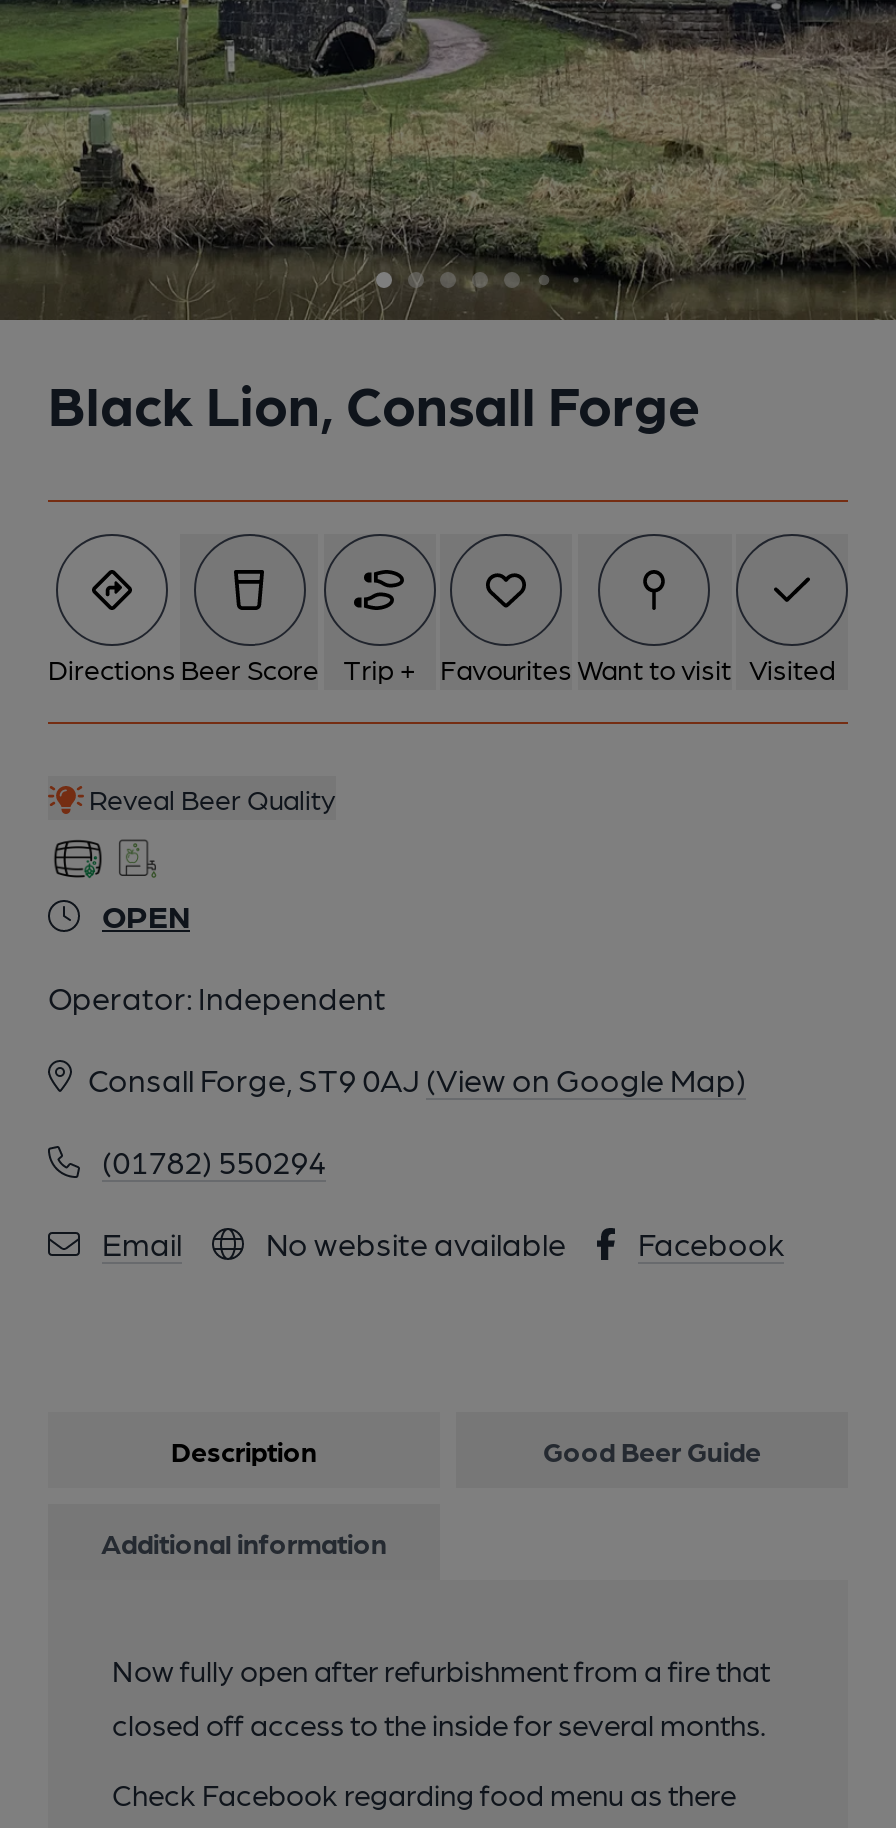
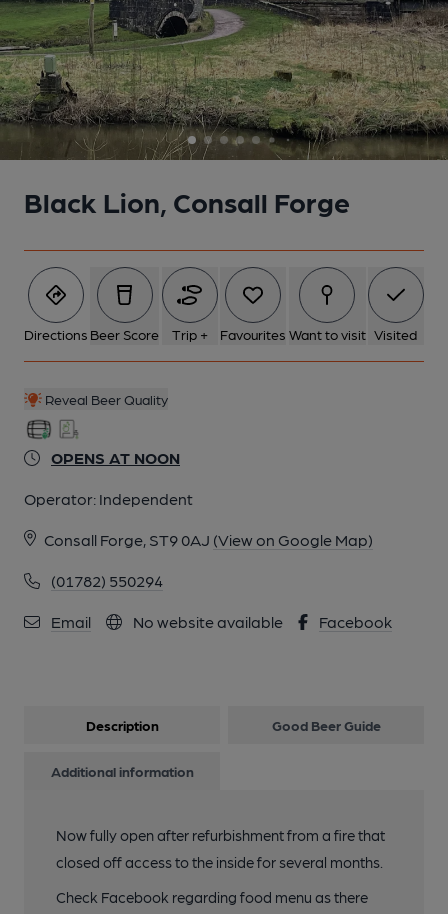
[102,896,190,934] OPEN -> [51,448,180,467] OPENS AT NOON

